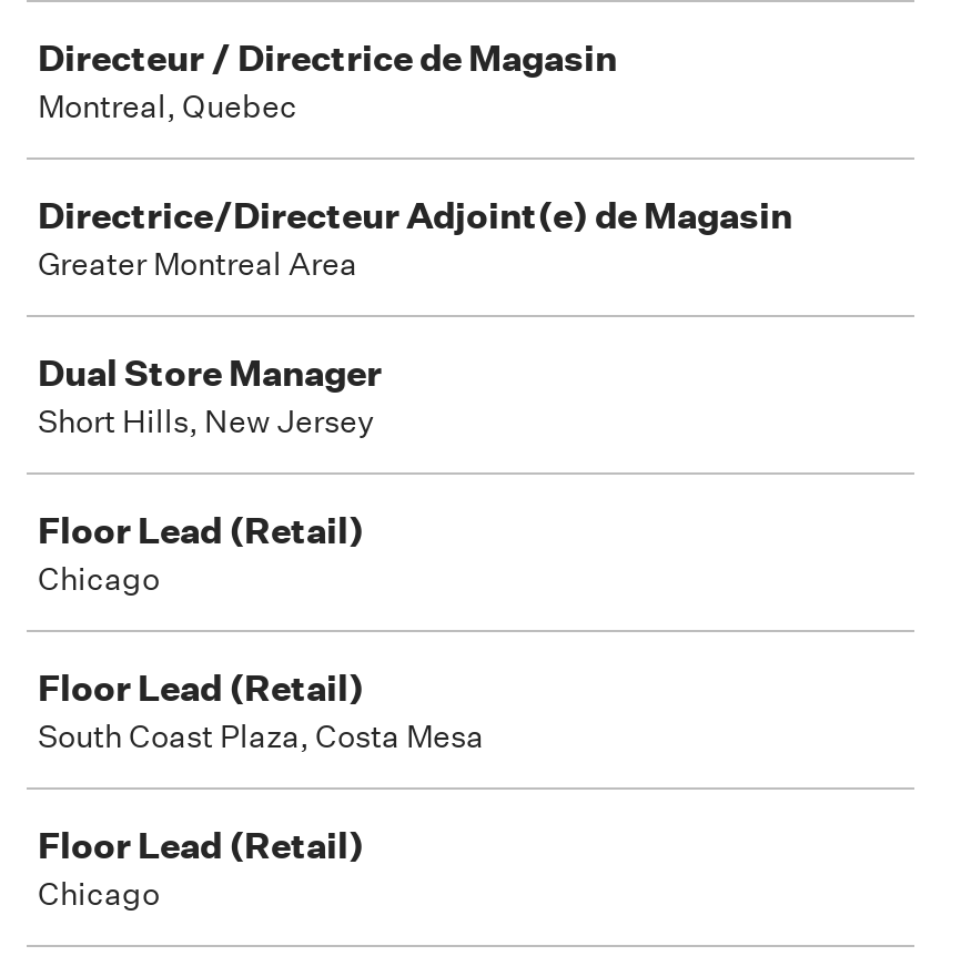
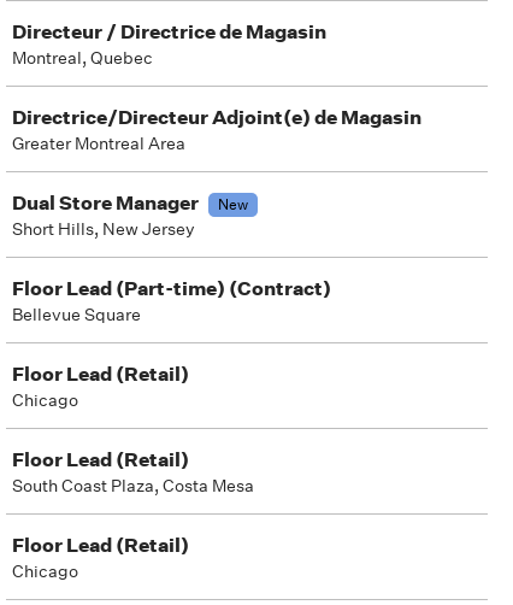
none -> [218,194,248,215] New
none -> [12,276,331,325] Floor Lead (Part-time) (Contract) | Bellevue Square

